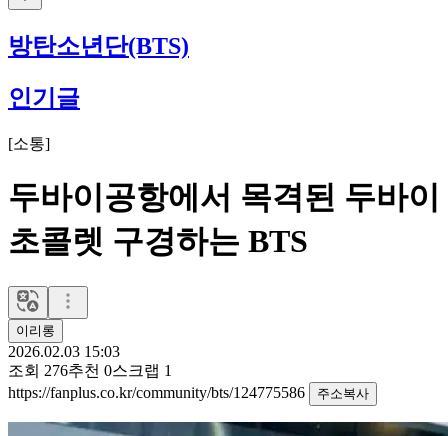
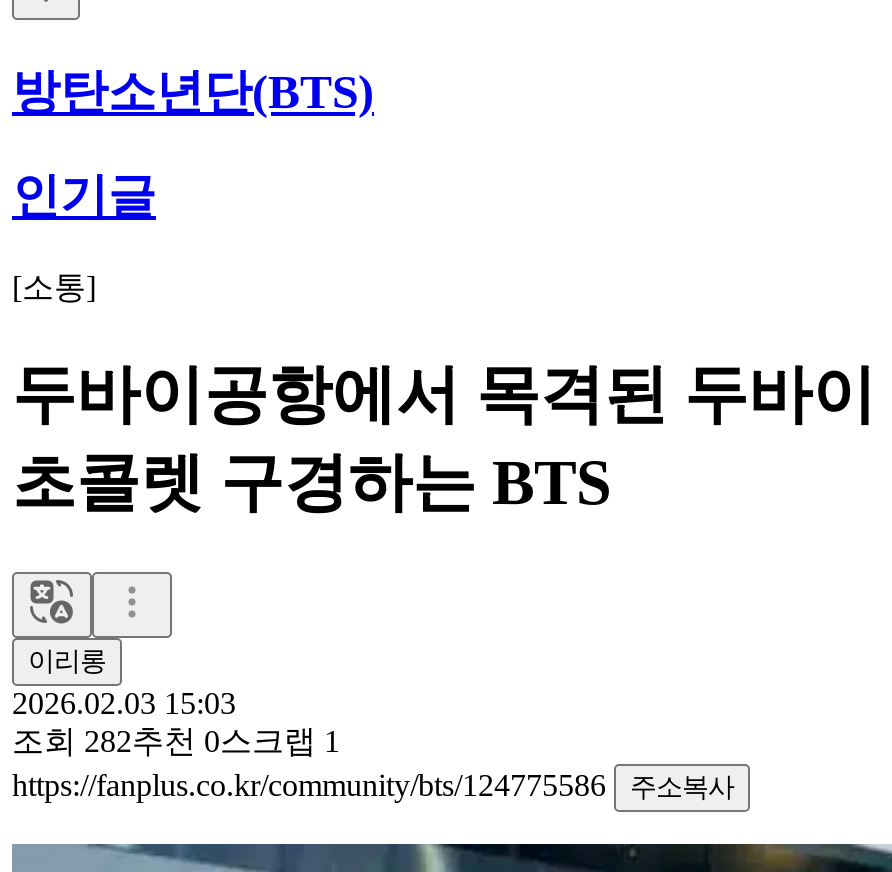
[8,362,172,379] 조회 276추천 0스크랩 1 -> [12,723,340,757] 조회 282추천 0스크랩 1

